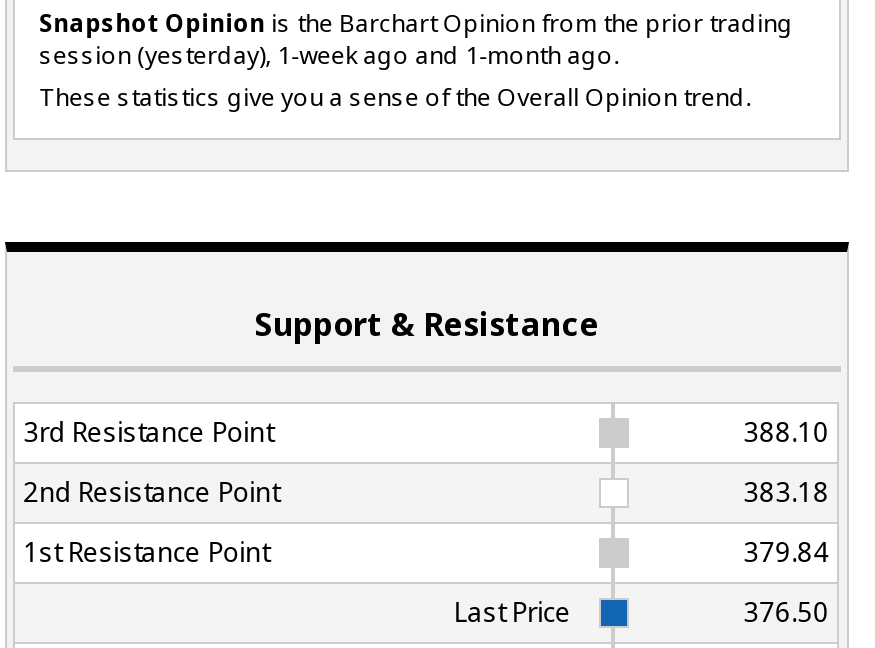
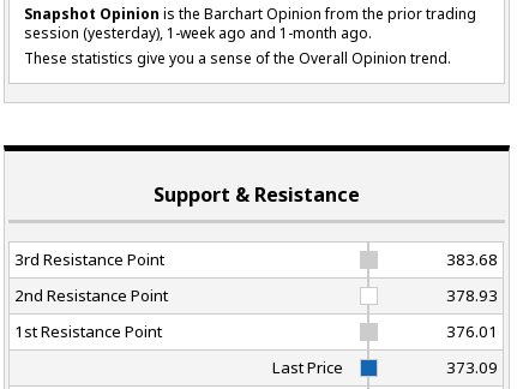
[743,414,829,450] 388.10 -> [446,248,498,270] 383.68
[743,474,829,510] 383.18 -> [446,284,498,306] 378.93
[743,534,829,570] 379.84 -> [446,320,498,342] 376.01
[743,594,829,630] 376.50 -> [446,356,498,378] 373.09

